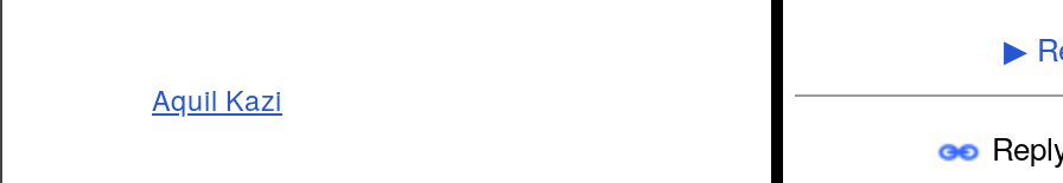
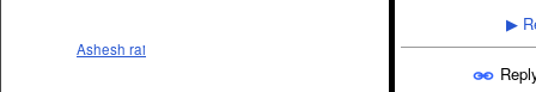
[152,81,282,118] Aquil Kazi -> [77,40,146,59] Ashesh rai

